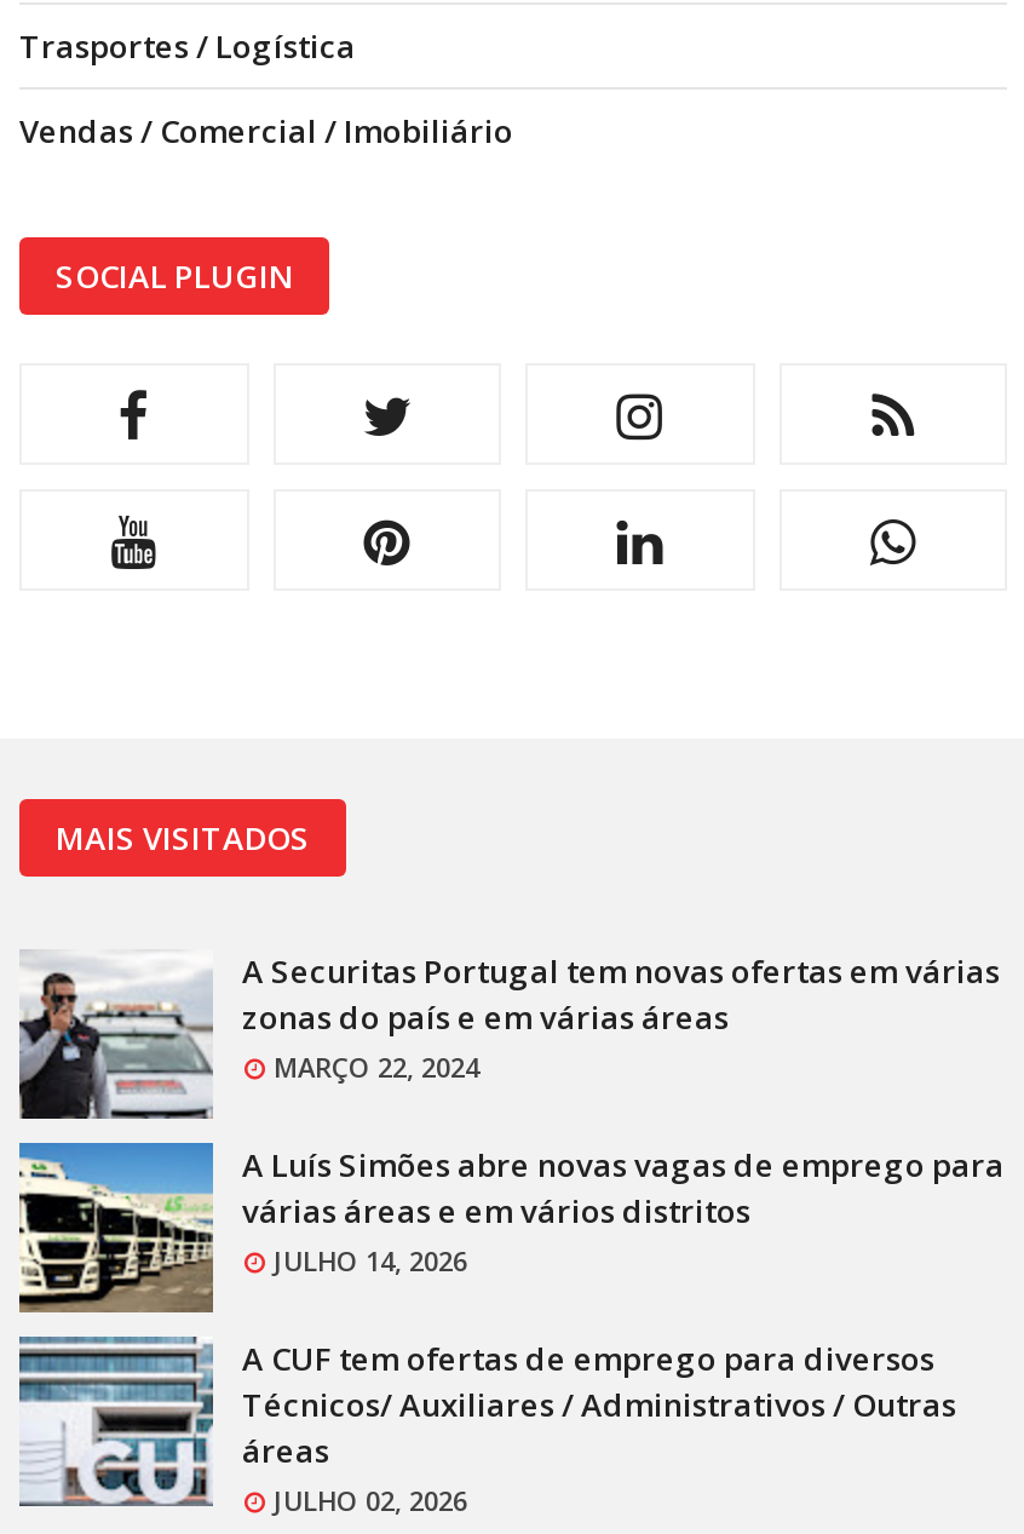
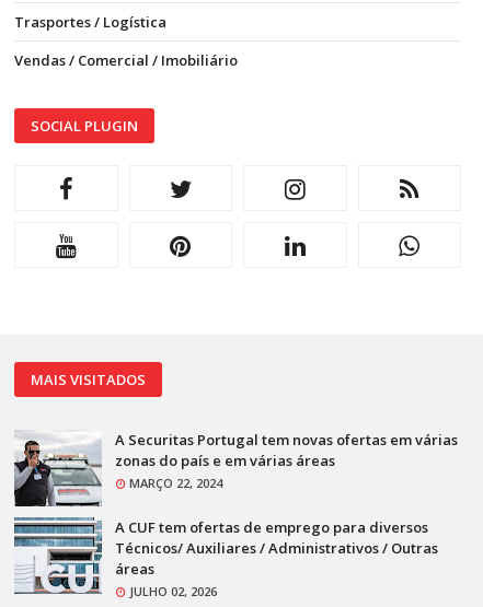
[17,1141,1005,1312] [image] | A Luís Simões abre novas vagas de emprego para | várias áreas e em vários distritos | JULHO 14, 2026 -> none

